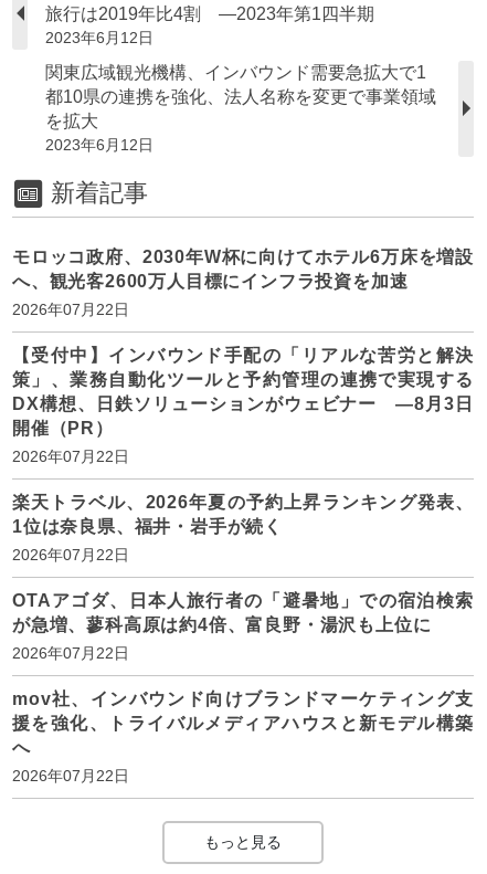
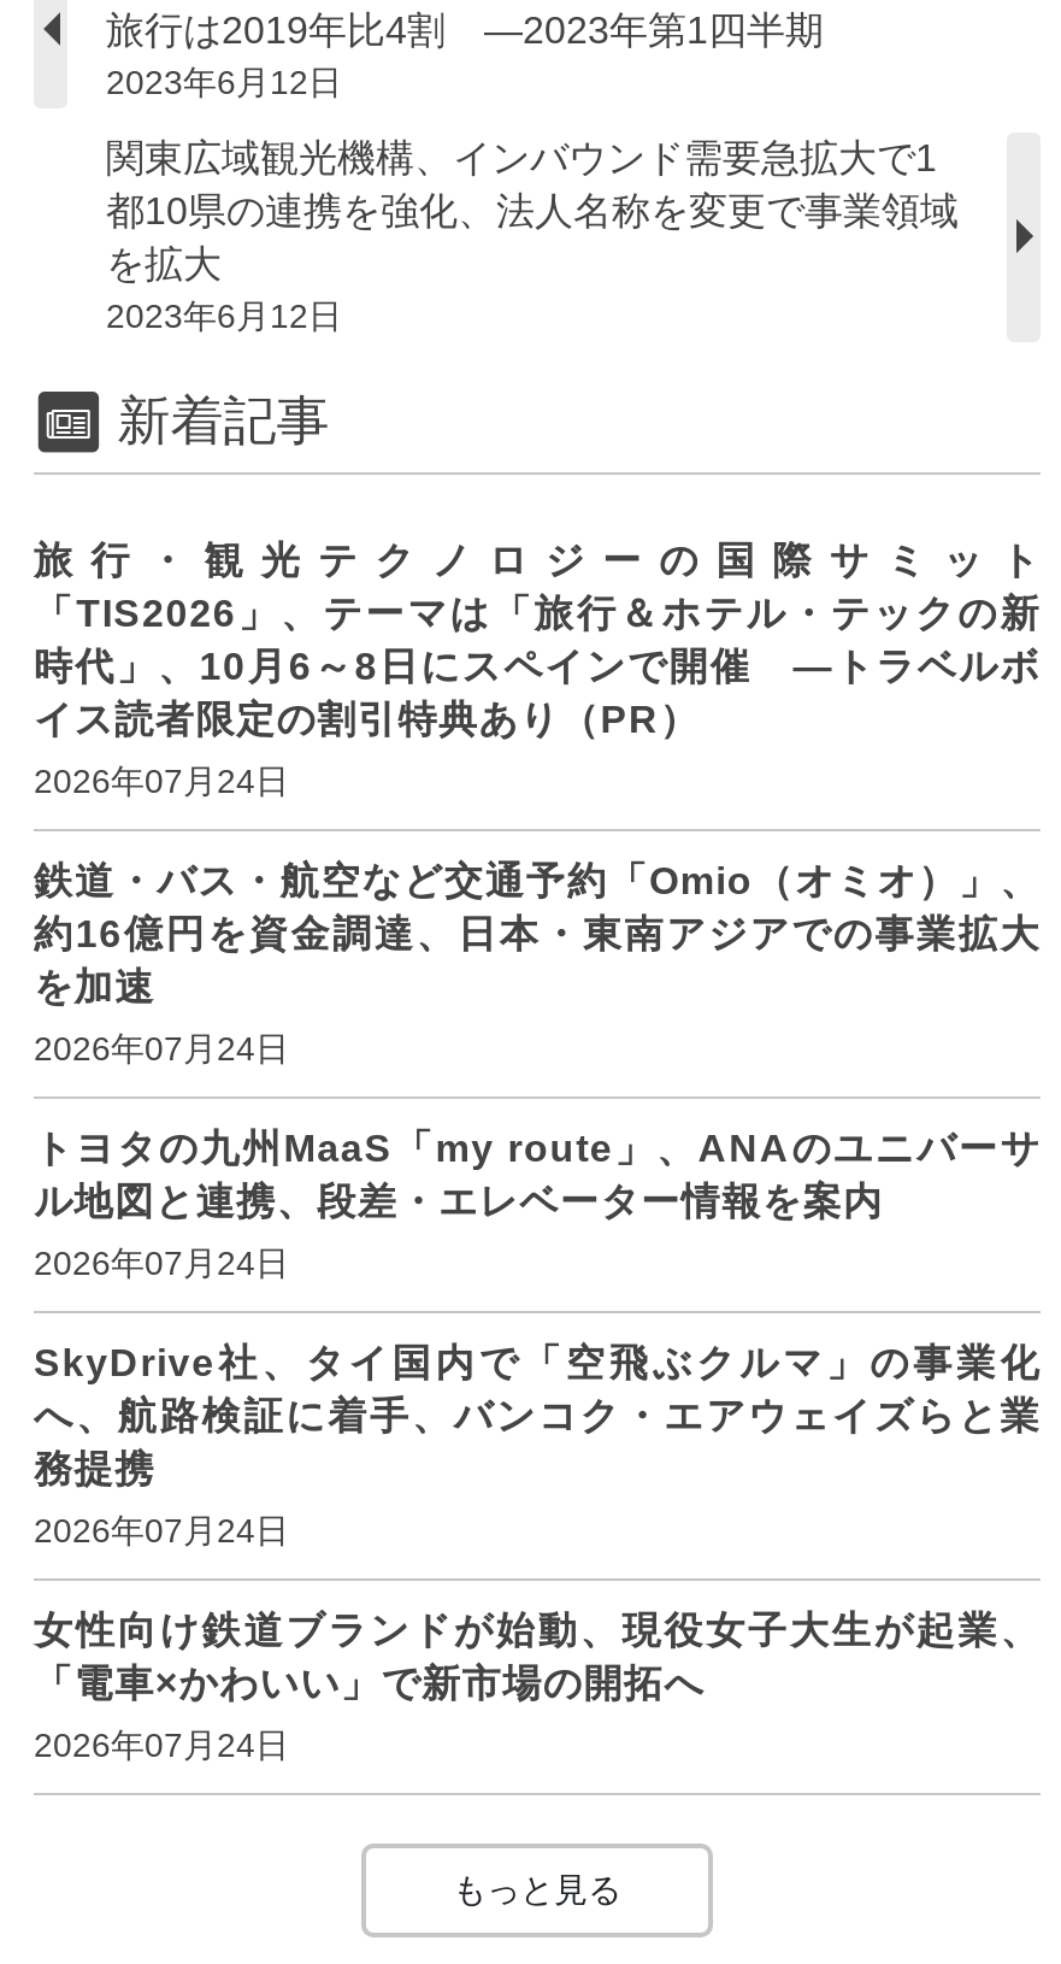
[12,247,474,290] モロッコ政府、2030年W杯に向けてホテル6万床を増設 | へ、観光客2600万人目標にインフラ投資を加速 -> [34,539,1041,739] 旅行・観光テクノロジーの国際サミット | 「TIS2026」、テーマは「旅行＆ホテル・テックの新 | 時代」、10月6～8日にスペインで開催 ―トラベルボ | イス読者限定の割引特典あり（PR）
[12,300,129,318] 2026年07月22日 -> [34,761,289,799] 2026年07月24日
[12,345,474,437] 【受付中】インバウンド手配の「リアルな苦労と解決 | 策」、業務自動化ツールと予約管理の連携で実現する | DX構想、日鉄ソリューションがウェビナー ―8月3日 | 開催（PR） -> [34,859,1041,1006] 鉄道・バス・航空など交通予約「Omio（オミオ）」、 | 約16億円を資金調達、日本・東南アジアでの事業拡大 | を加速
[12,447,129,465] 2026年07月22日 -> [34,1028,289,1067] 2026年07月24日
[12,492,474,535] 楽天トラベル、2026年夏の予約上昇ランキング発表、 | 1位は奈良県、福井・岩手が続く -> [34,1127,1041,1221] トヨタの九州MaaS「my route」、ANAのユニバーサ | ル地図と連携、段差・エレベーター情報を案内
[12,545,129,563] 2026年07月22日 -> [34,1243,289,1281] 2026年07月24日
[12,591,474,634] OTAアゴダ、日本人旅行者の「避暑地」での宿泊検索 | が急増、蓼科高原は約4倍、富良野・湯沢も上位に -> [34,1341,1041,1488] SkyDrive社、タイ国内で「空飛ぶクルマ」の事業化 | へ、航路検証に着手、バンコク・エアウェイズらと業 | 務提携
[12,644,129,661] 2026年07月22日 -> [34,1510,289,1549] 2026年07月24日
[12,689,474,756] mov社、インバウンド向けブランドマーケティング支 | 援を強化、トライバルメディアハウスと新モデル構築 | へ -> [34,1609,1041,1703] 女性向け鉄道ブランドが始動、現役女子大生が起業、 | 「電車×かわいい」で新市場の開拓へ
[12,766,129,784] 2026年07月22日 -> [34,1724,289,1763] 2026年07月24日

